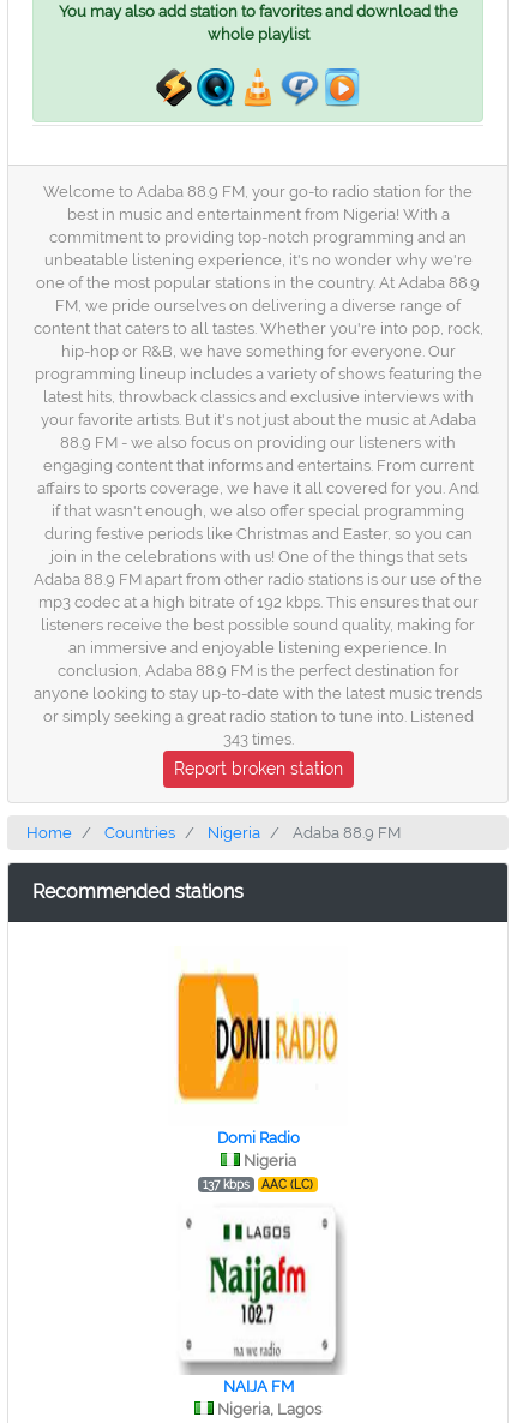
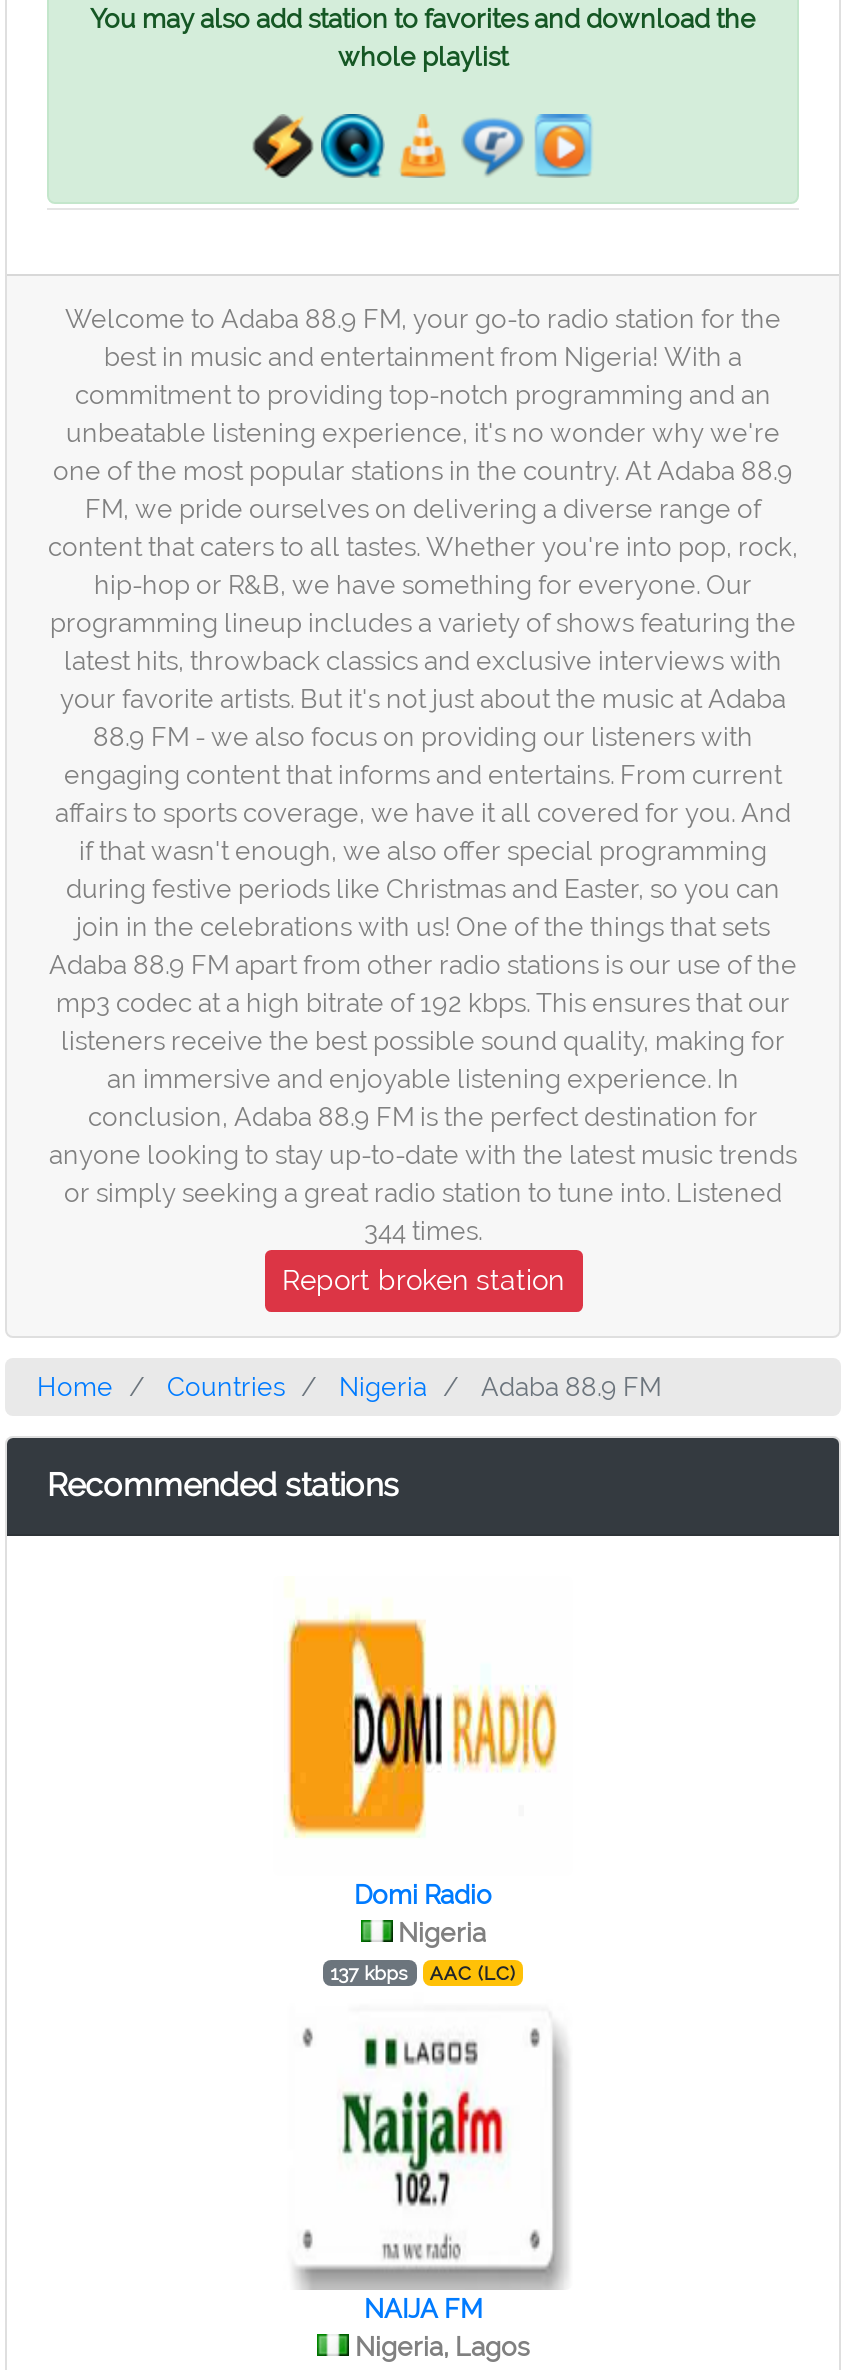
[223,730,293,748] 343 times. -> [364,1216,482,1246] 344 times.

